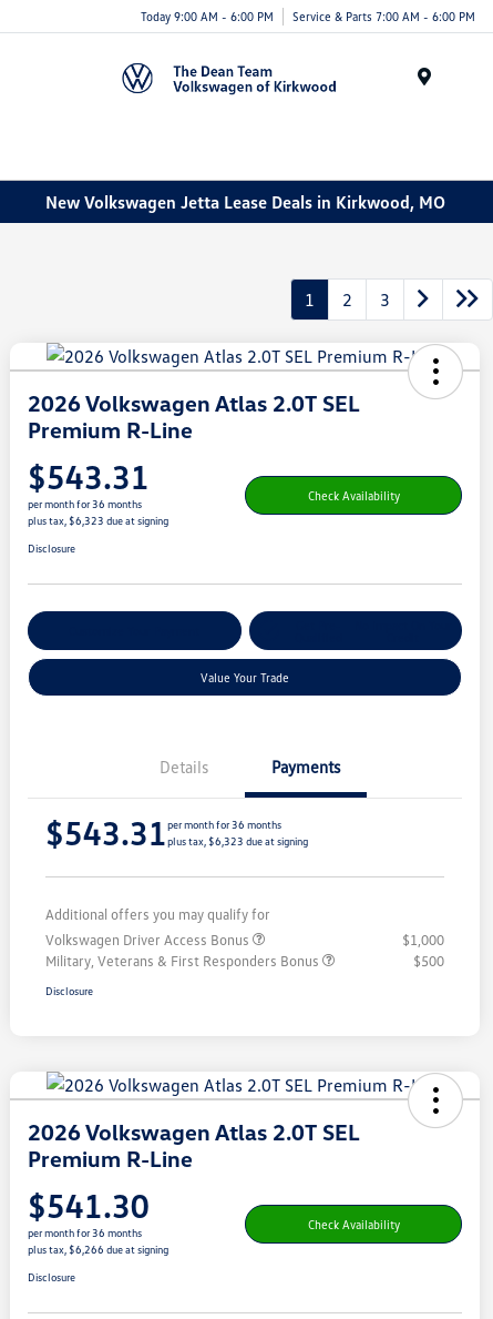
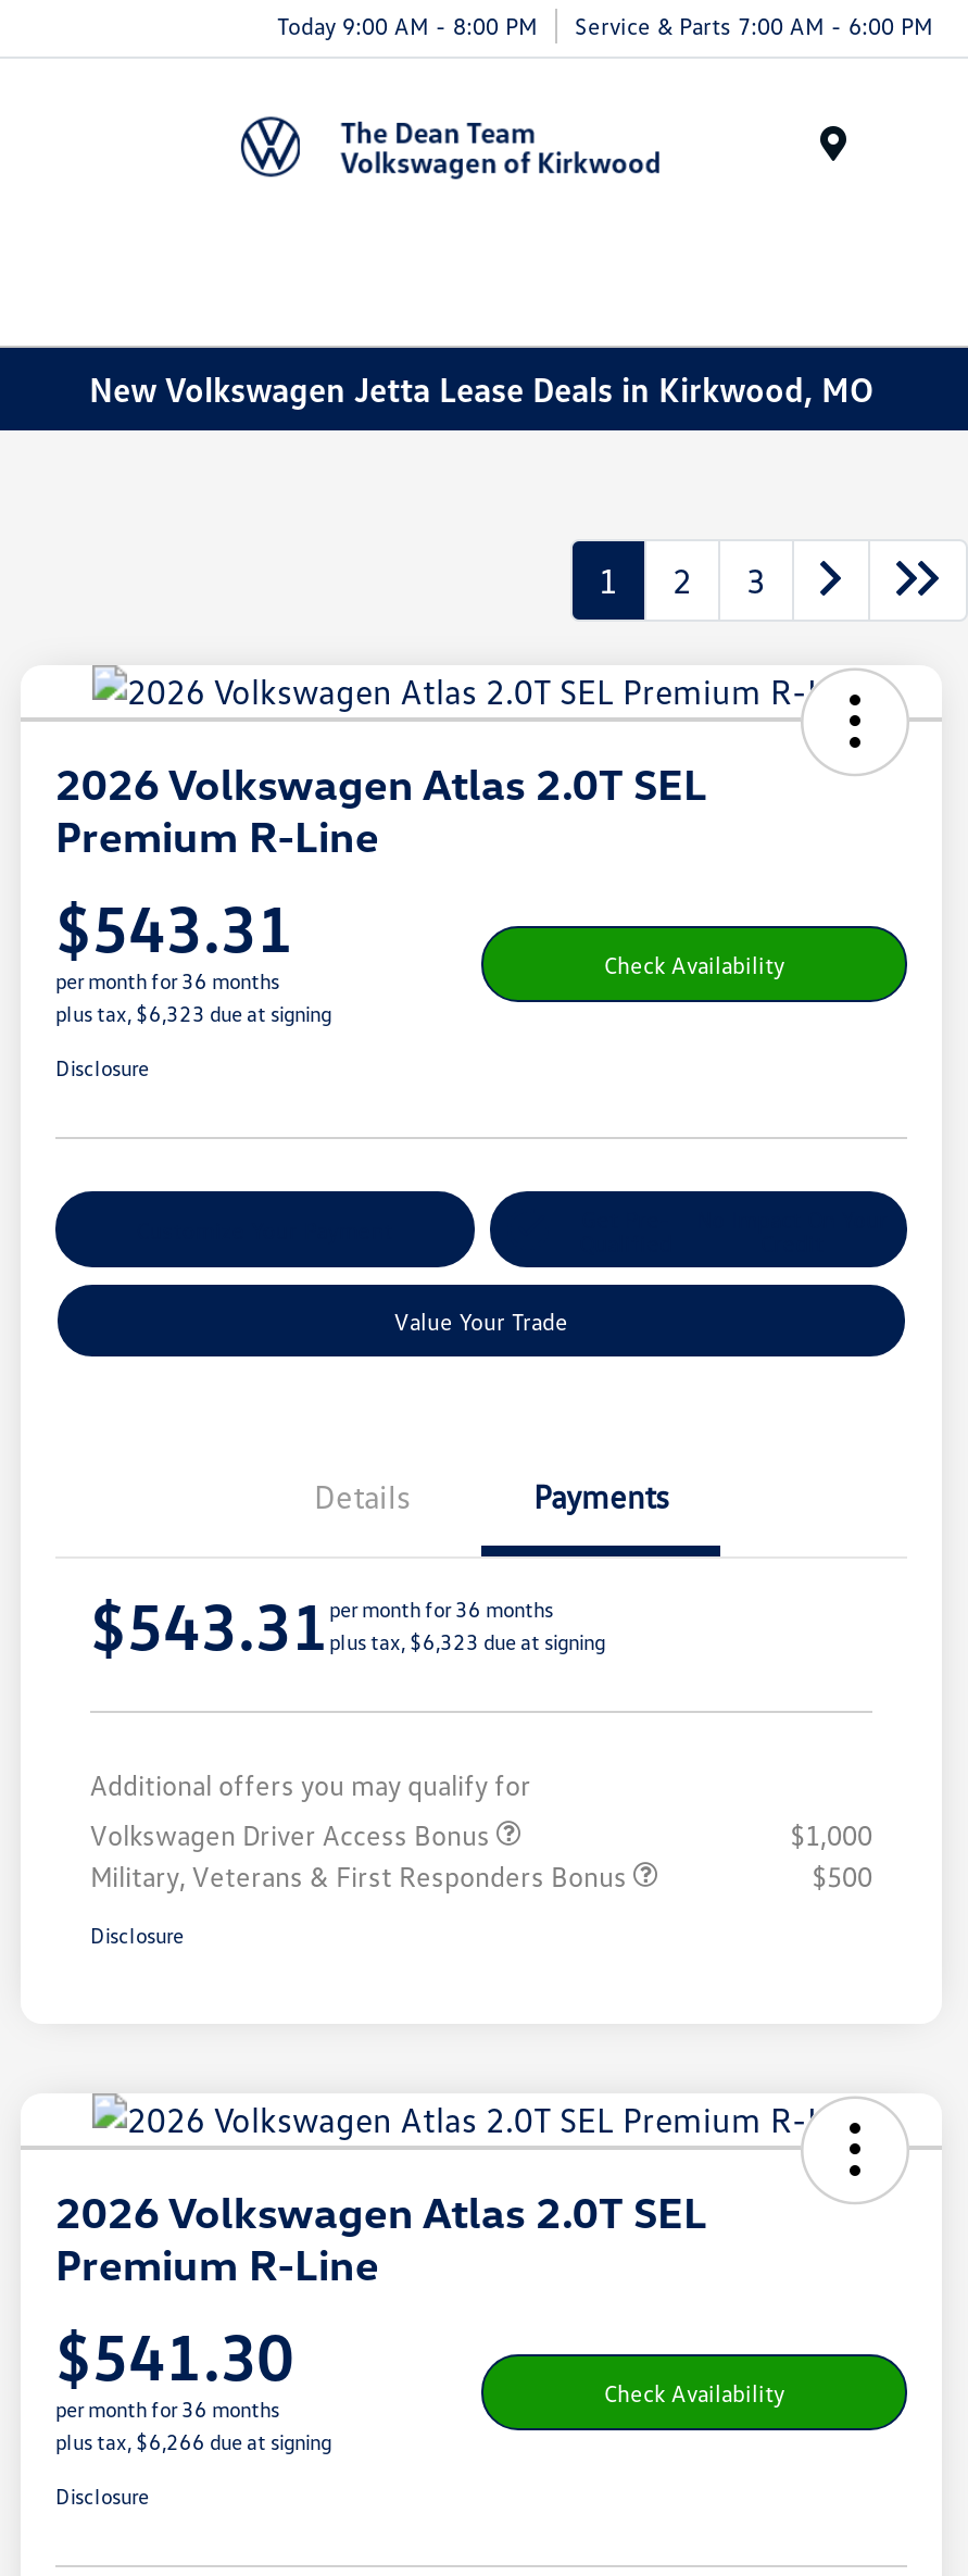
[141,8,475,23] Today 9:00 AM - 6:00 PM Service & Parts 7:00 AM - 6:00 PM -> [277,10,933,38] Today 9:00 AM - 8:00 PM Service & Parts 7:00 AM - 6:00 PM

